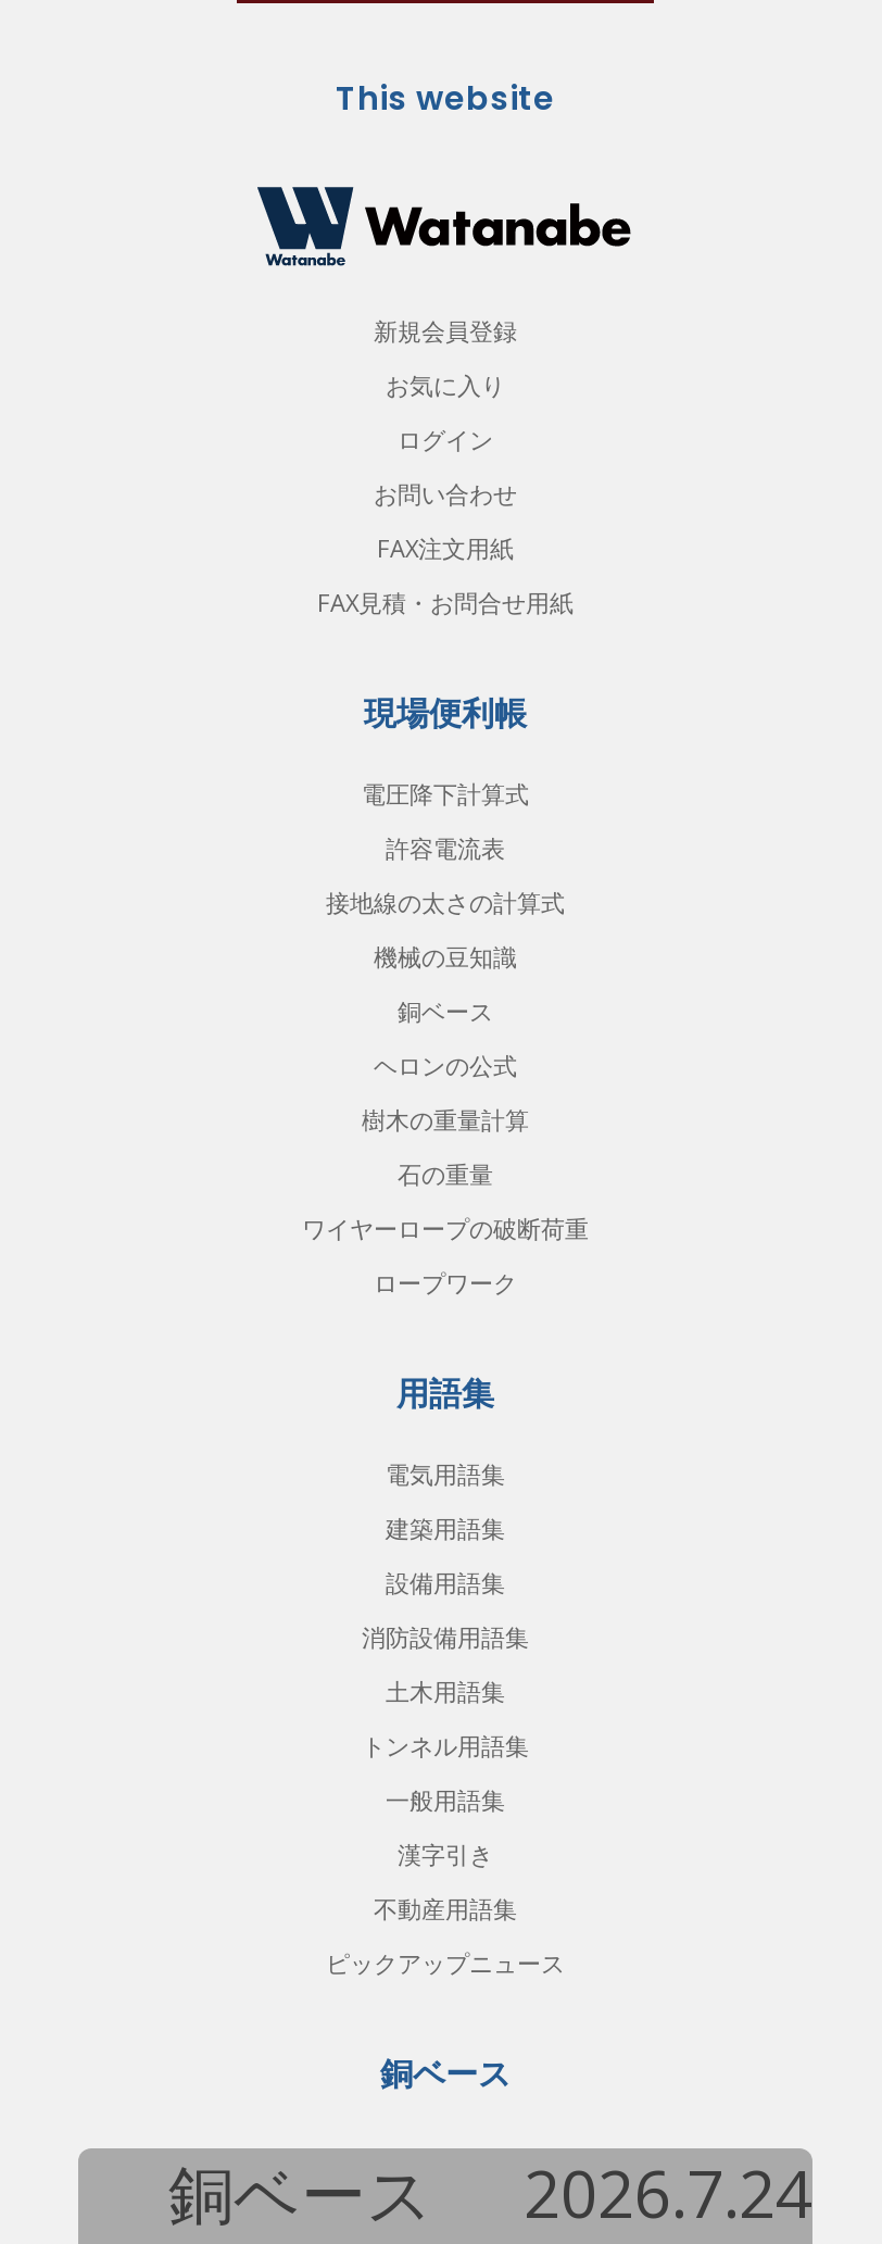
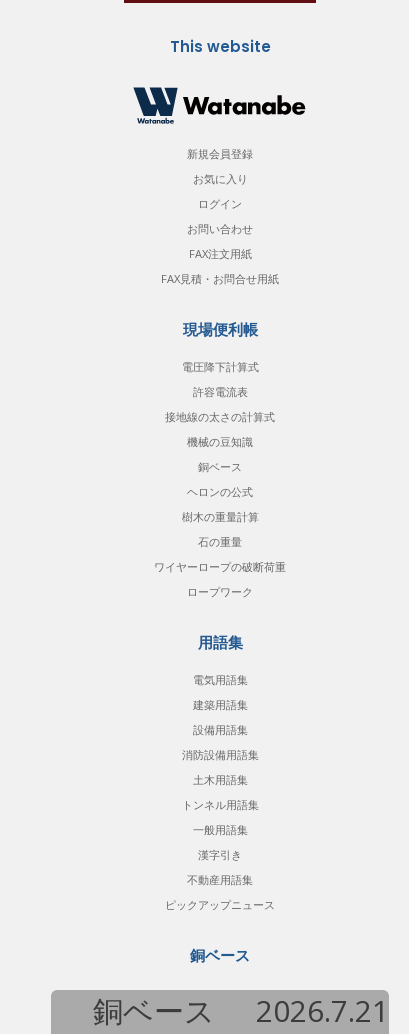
[168,2148,812,2237] 銅ベース 2026.7.24 -> [92,990,389,1031] 銅ベース 2026.7.21

